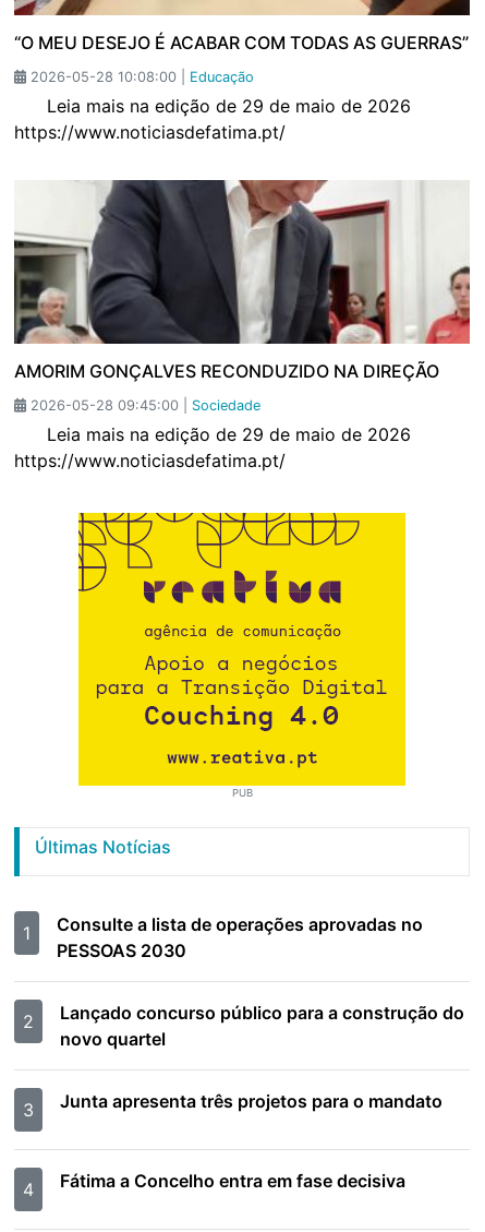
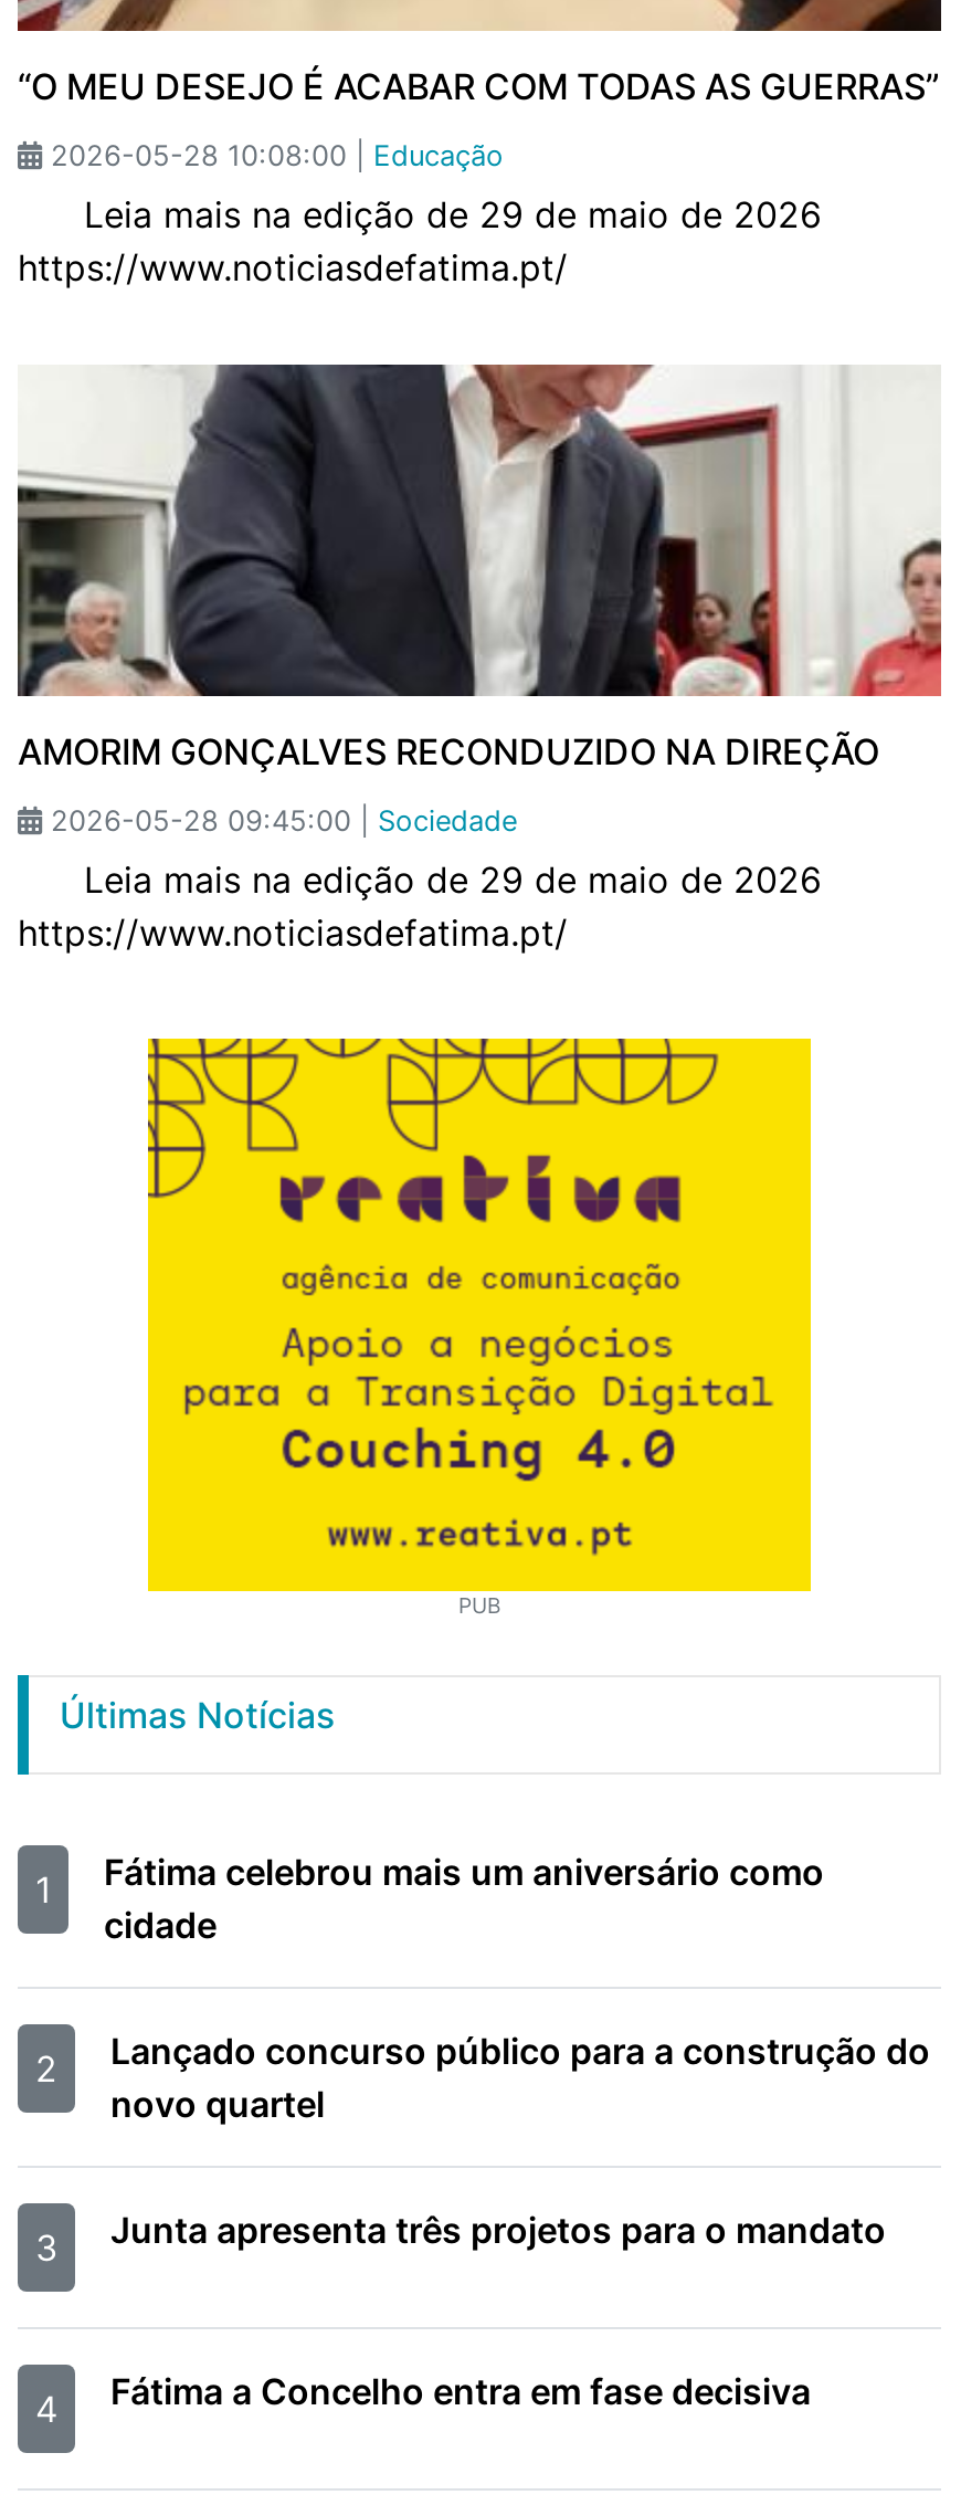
[57,914,423,962] Consulte a lista de operações aprovadas no | PESSOAS 2030 -> [104,1850,824,1947] Fátima celebrou mais um aniversário como | cidade

